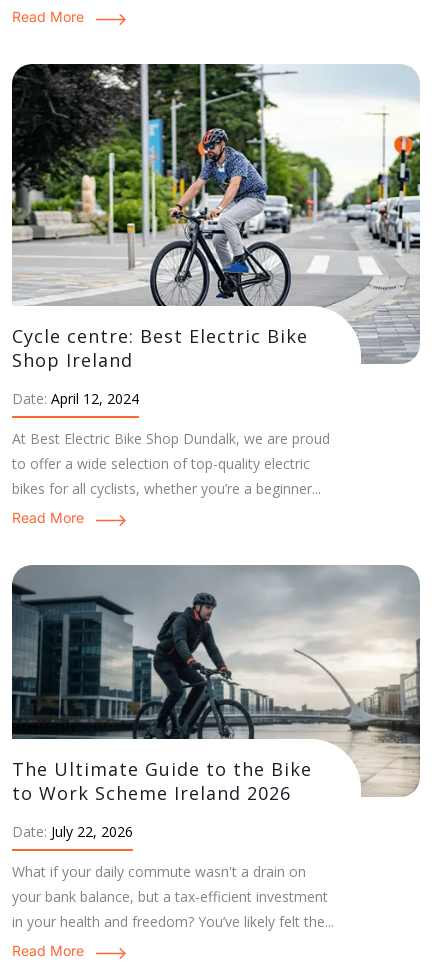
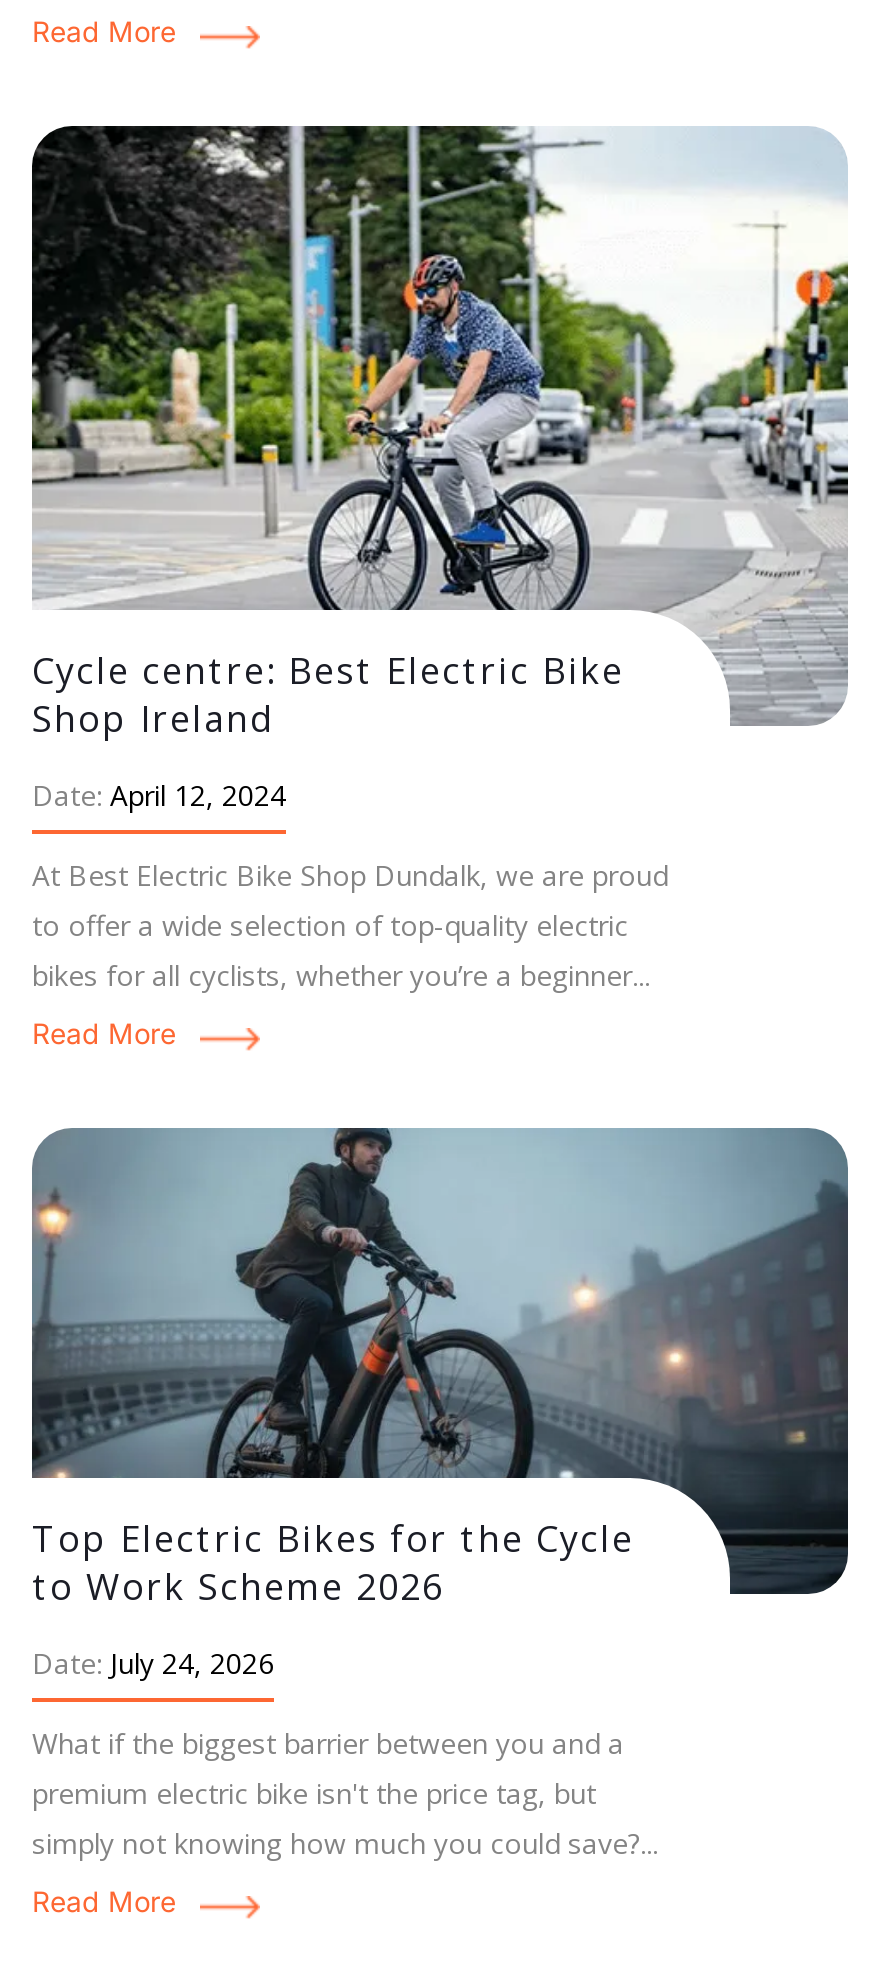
[11,566,421,805] [image] | The Ultimate Guide to the Bike | to Work Scheme Ireland 2026 -> [30,1129,848,1611] [image] | Top Electric Bikes for the Cycle | to Work Scheme 2026
[12,822,133,841] Date: July 22, 2026 -> [32,1645,274,1683] Date: July 24, 2026
[12,862,334,931] What if your daily commute wasn't a drain on | your bank balance, but a tax-efficient investment | in your health and freedom? You’ve likely felt the... -> [32,1725,658,1863] What if the biggest barrier between you and a | premium electric bike isn't the price tag, but | simply not knowing how much you could save?...

